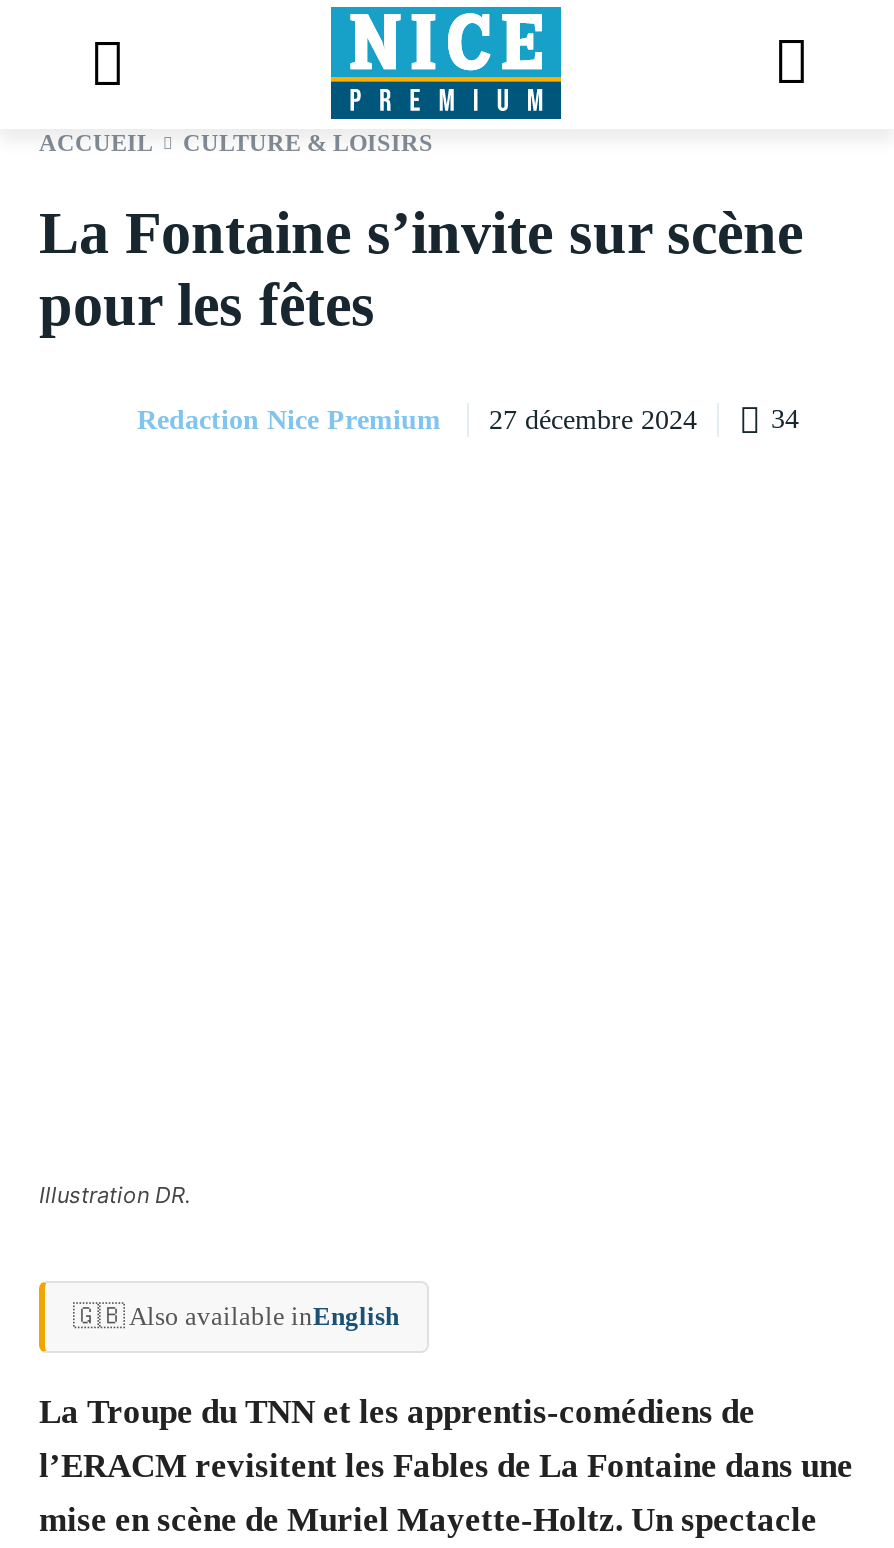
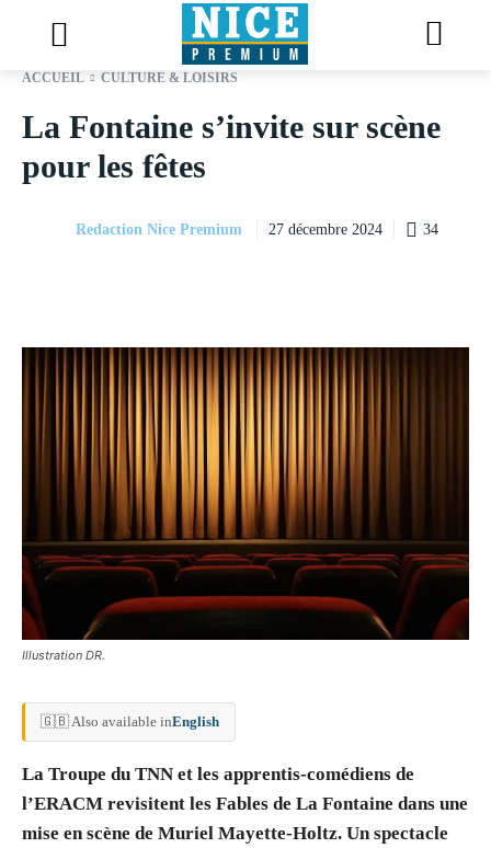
none -> [21,346,470,641] [image]

